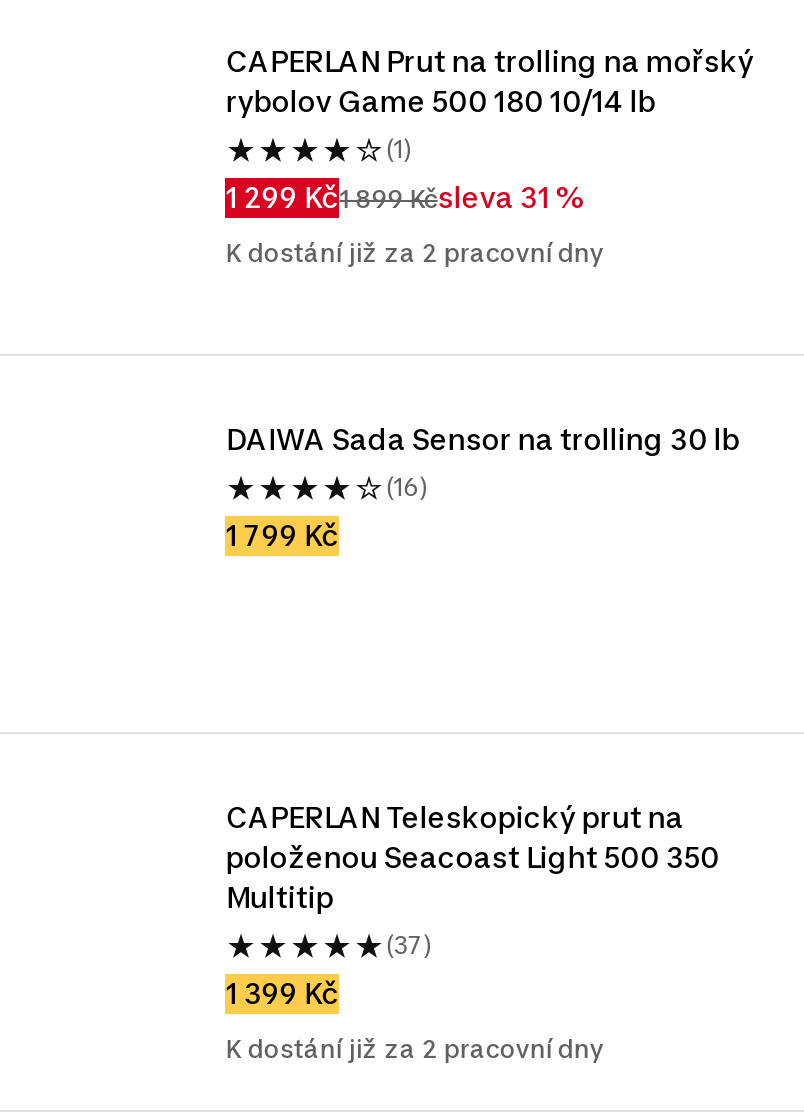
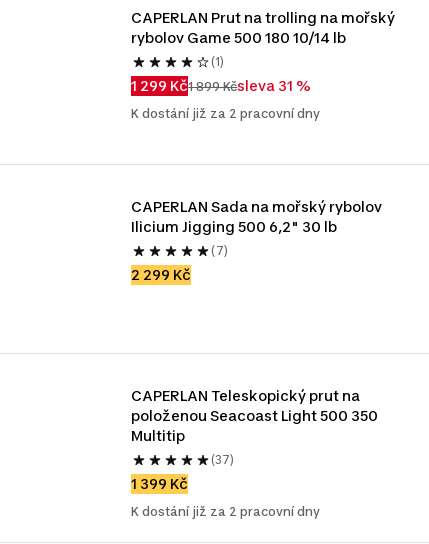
[226,422,740,456] DAIWA Sada Sensor na trolling 30 lb -> [131,198,382,235] CAPERLAN Sada na mořský rybolov | Ilicium Jigging 500 6,2" 30 lb
[386,472,428,502] (16) -> [211,243,228,258] (7)
[226,518,340,552] 1 799 Kč -> [131,266,191,283] 2 299 Kč

